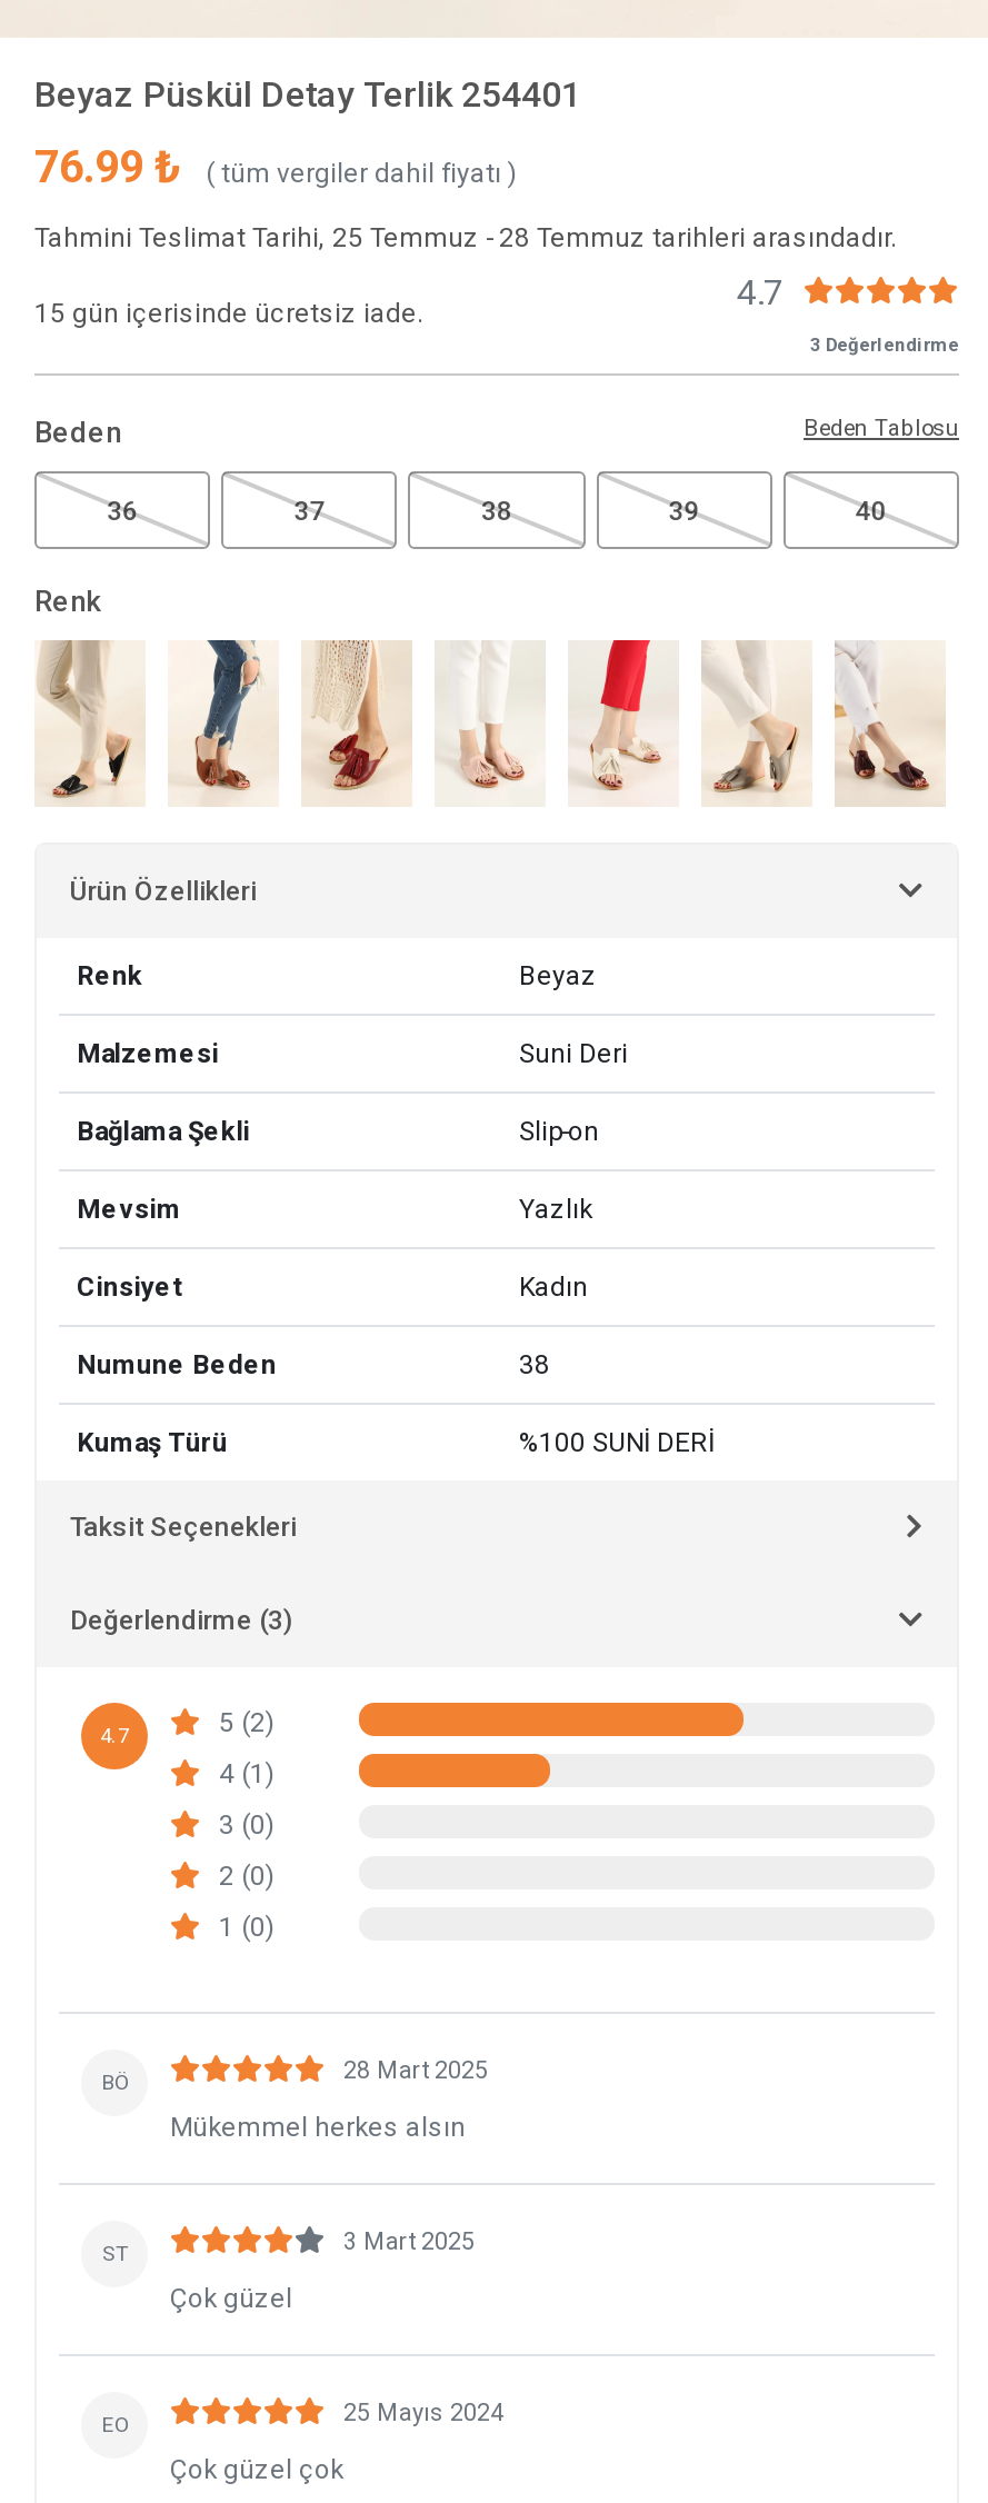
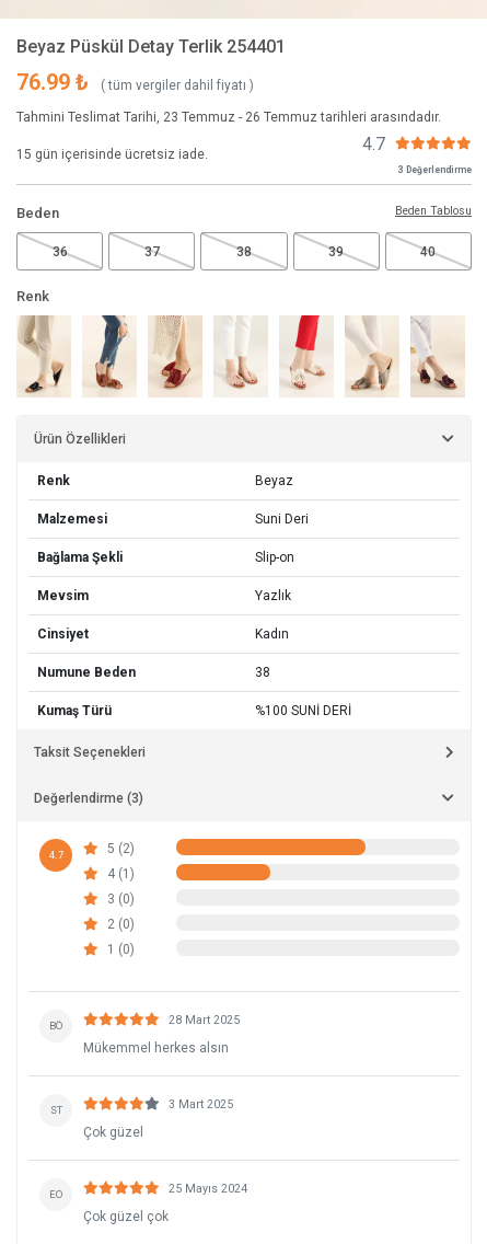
[34,222,897,253] Tahmini Teslimat Tarihi, 25 Temmuz - 28 Temmuz tarihleri arasındadır. -> [16,110,441,125] Tahmini Teslimat Tarihi, 23 Temmuz - 26 Temmuz tarihleri arasındadır.

